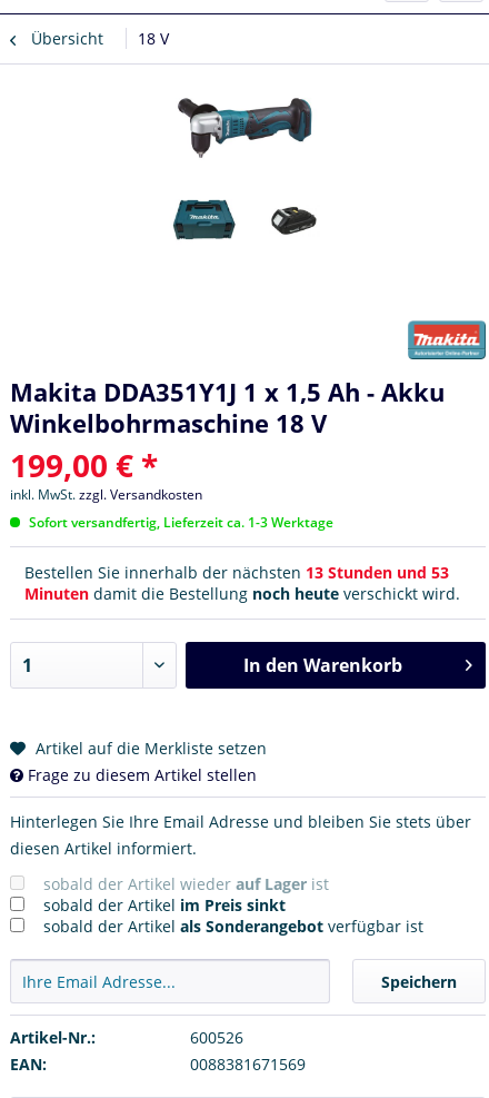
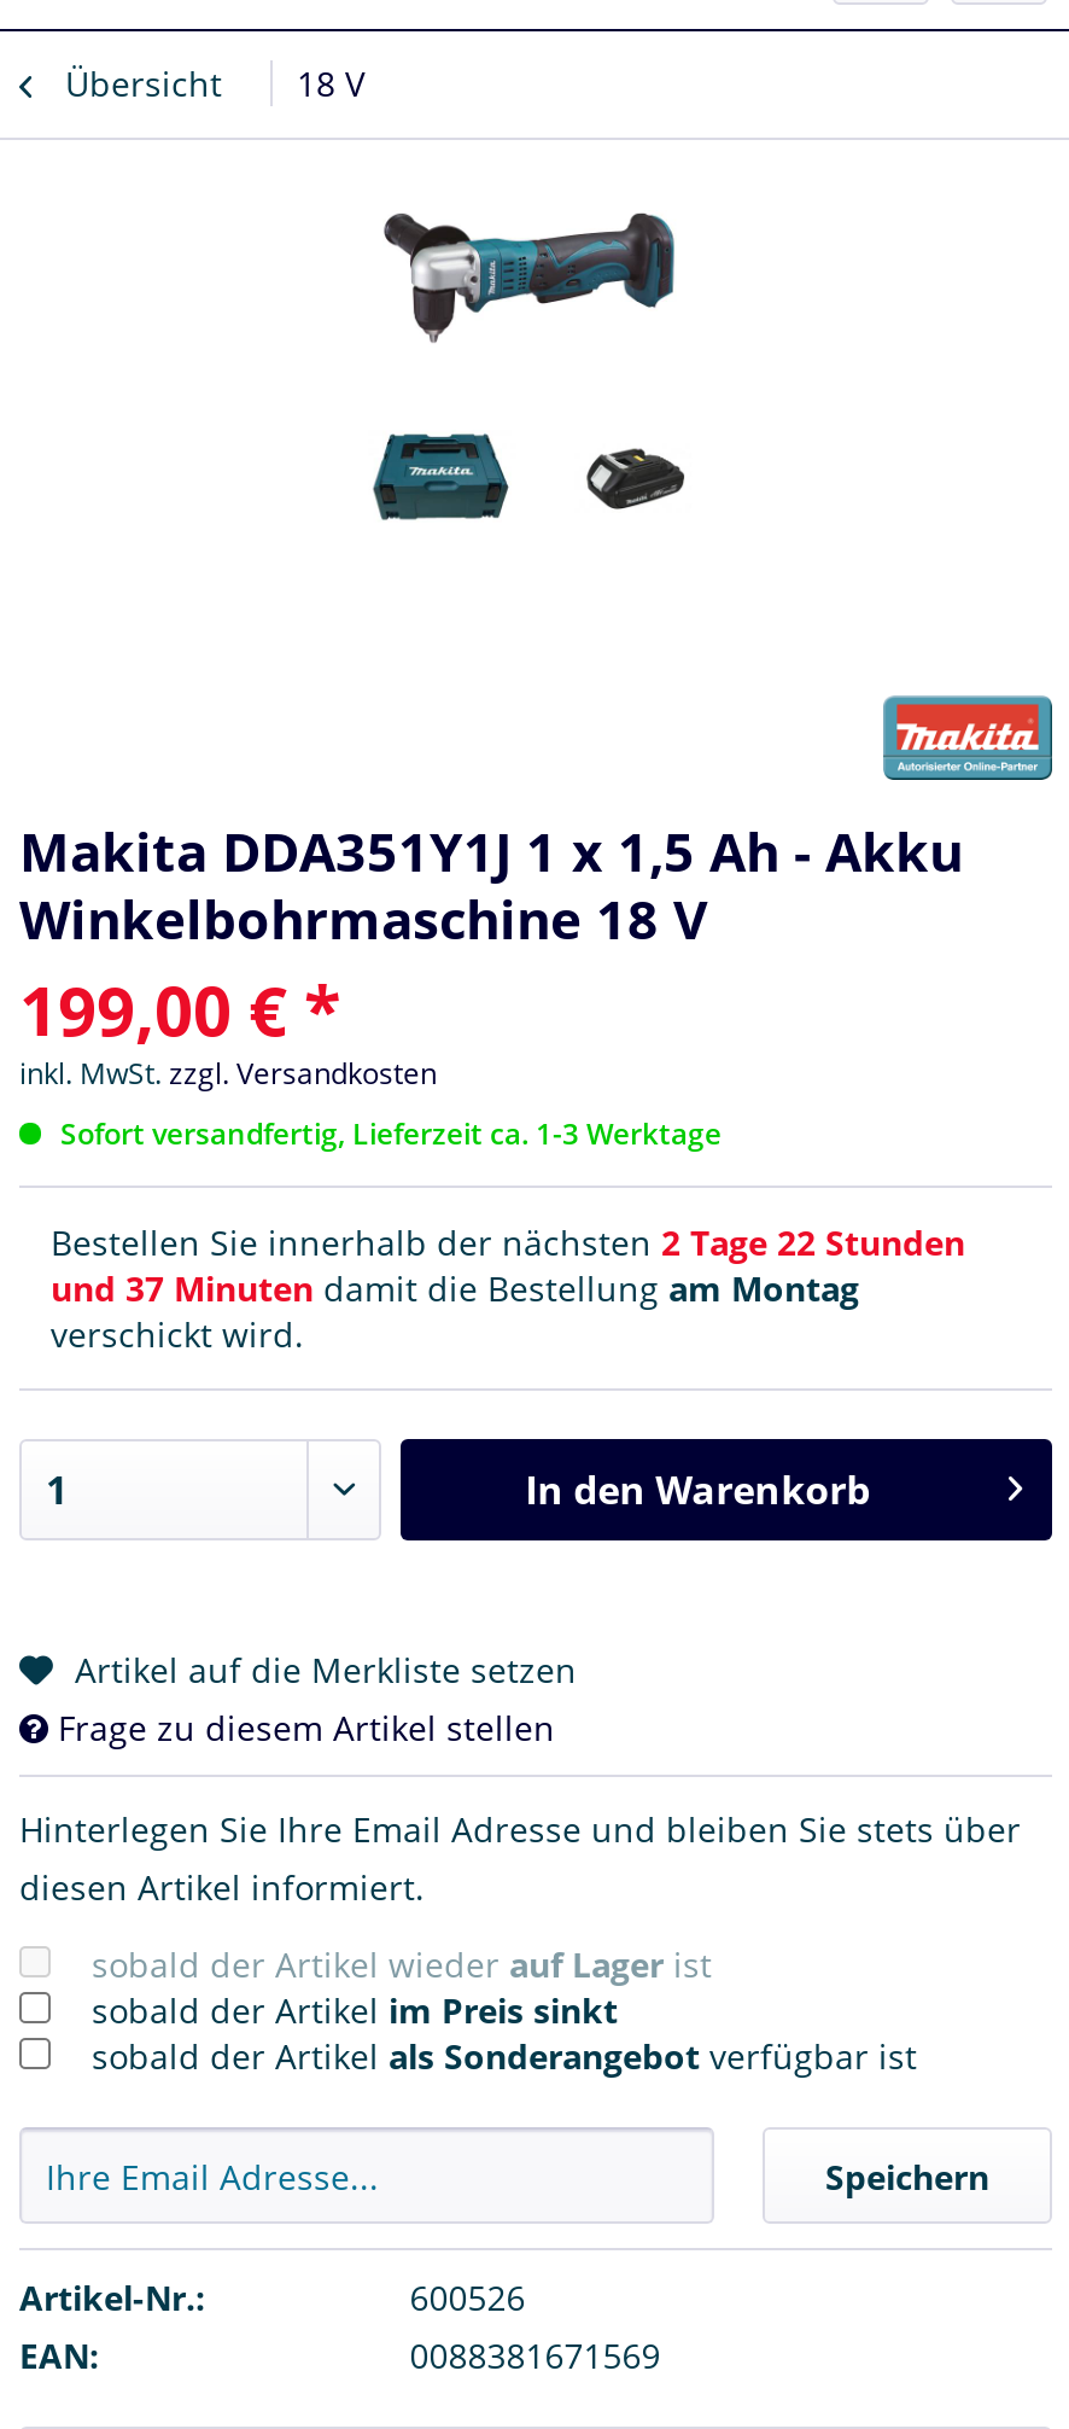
[24,562,460,604] Bestellen Sie innerhalb der nächsten 13 Stunden und 53 | Minuten damit die Bestellung noch heute verschickt wird. -> [51,1219,965,1357] Bestellen Sie innerhalb der nächsten 2 Tage 22 Stunden | und 37 Minuten damit die Bestellung am Montag | verschickt wird.

